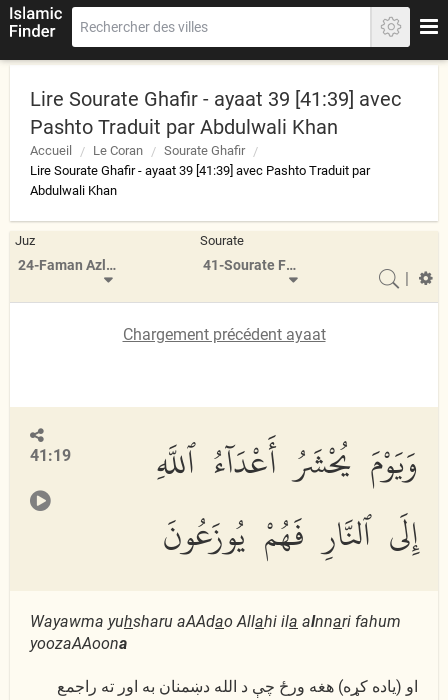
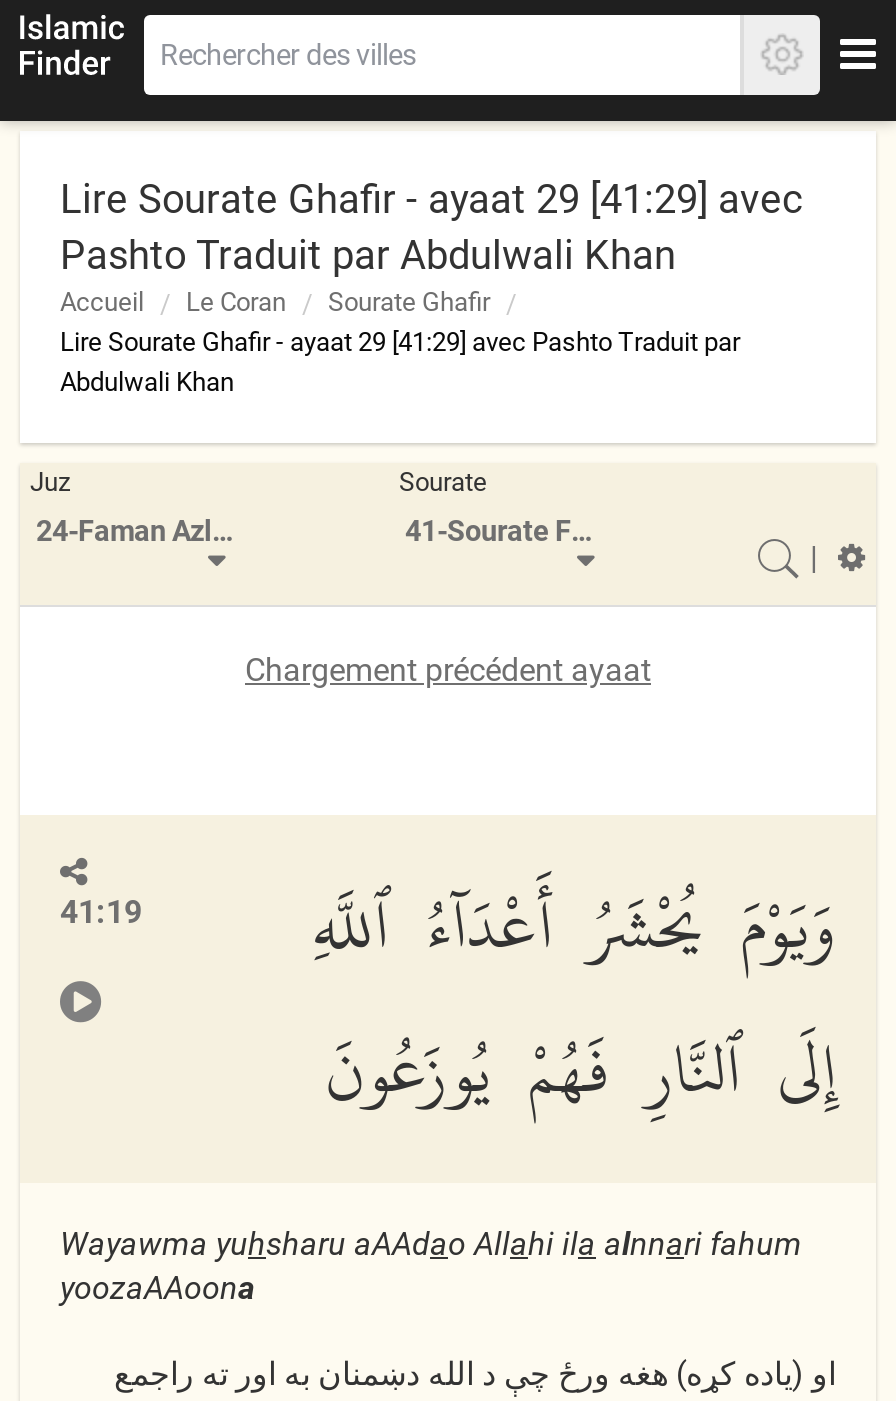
[30,87,401,111] Lire Sourate Ghafir - ayaat 39 [41:39] avec -> [60,175,802,223] Lire Sourate Ghafir - ayaat 29 [41:29] avec
[30,163,370,178] Lire Sourate Ghafir - ayaat 39 [41:39] avec Pashto Traduit par -> [60,327,740,357] Lire Sourate Ghafir - ayaat 29 [41:29] avec Pashto Traduit par

